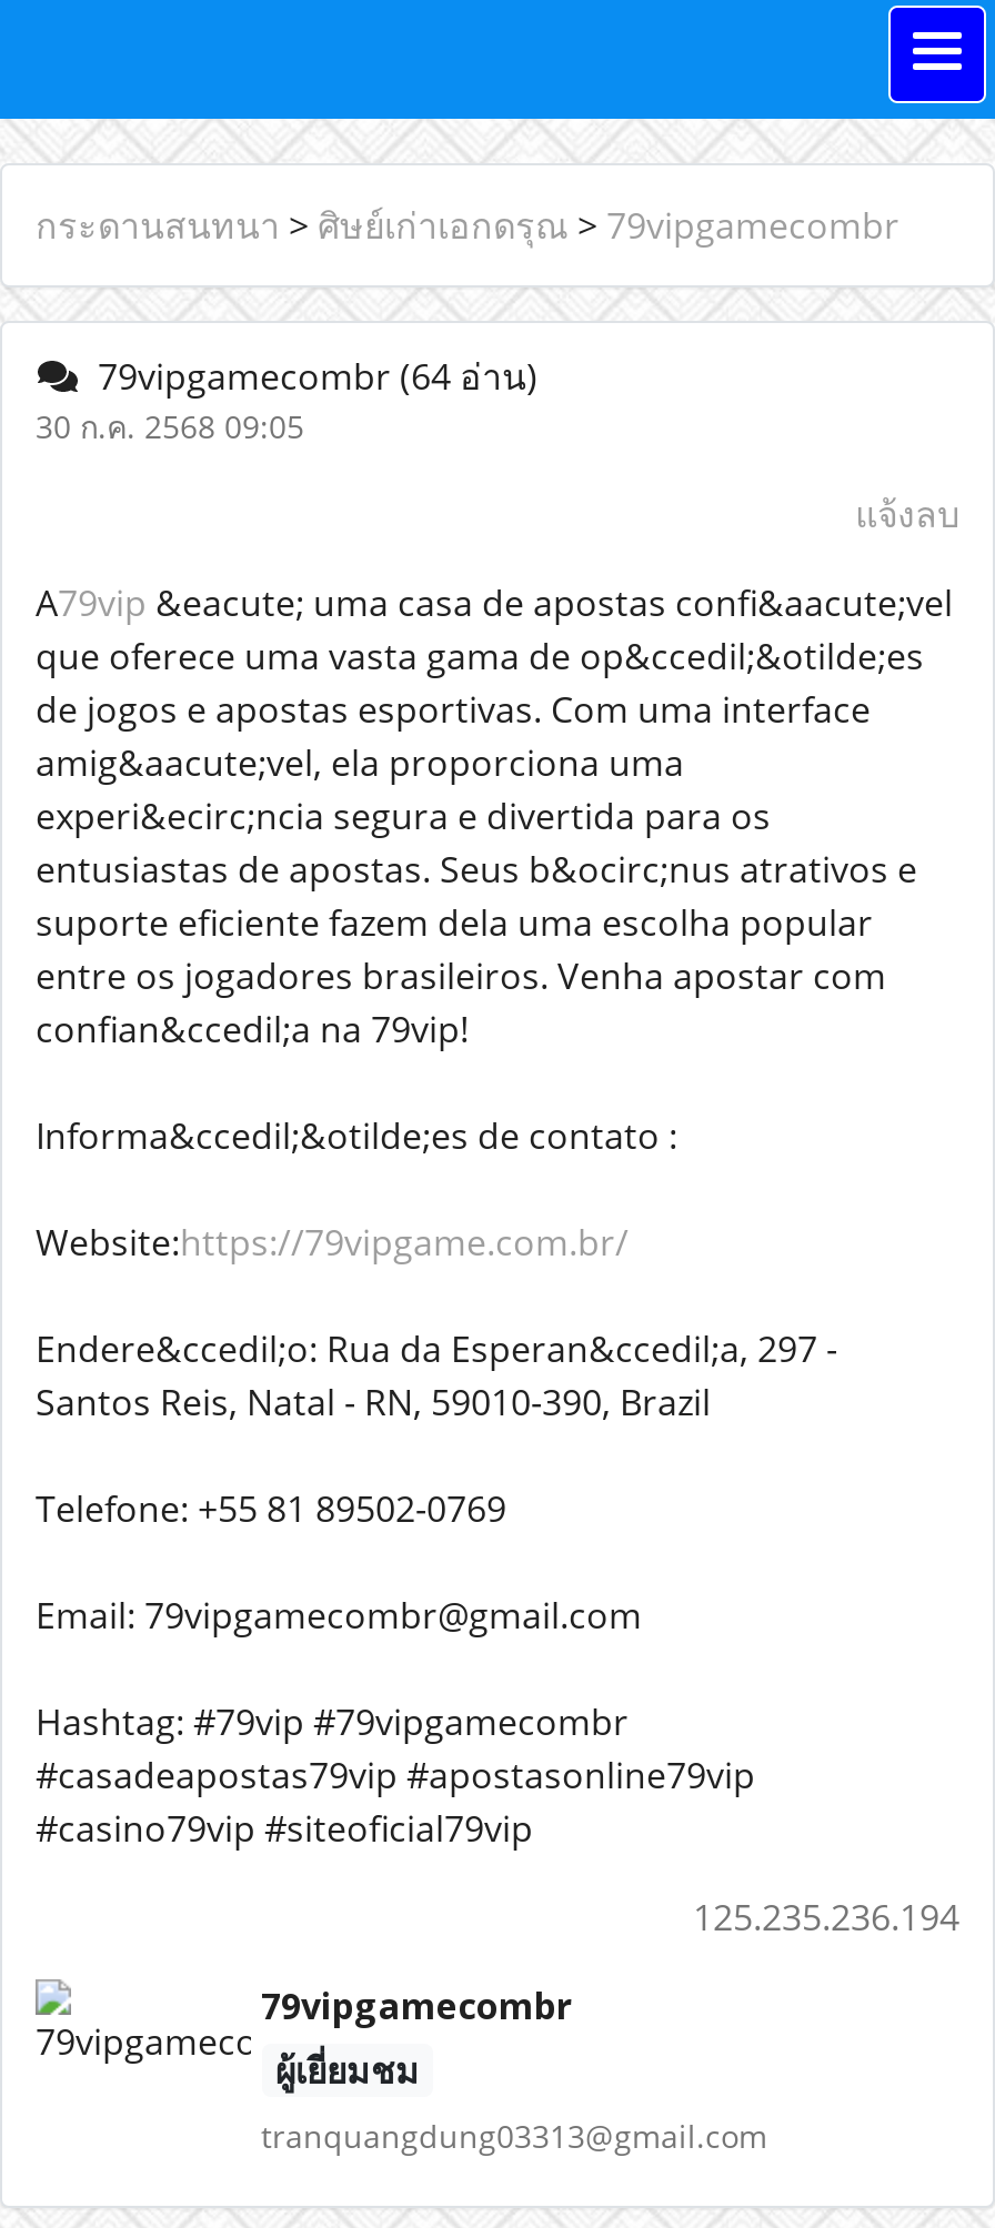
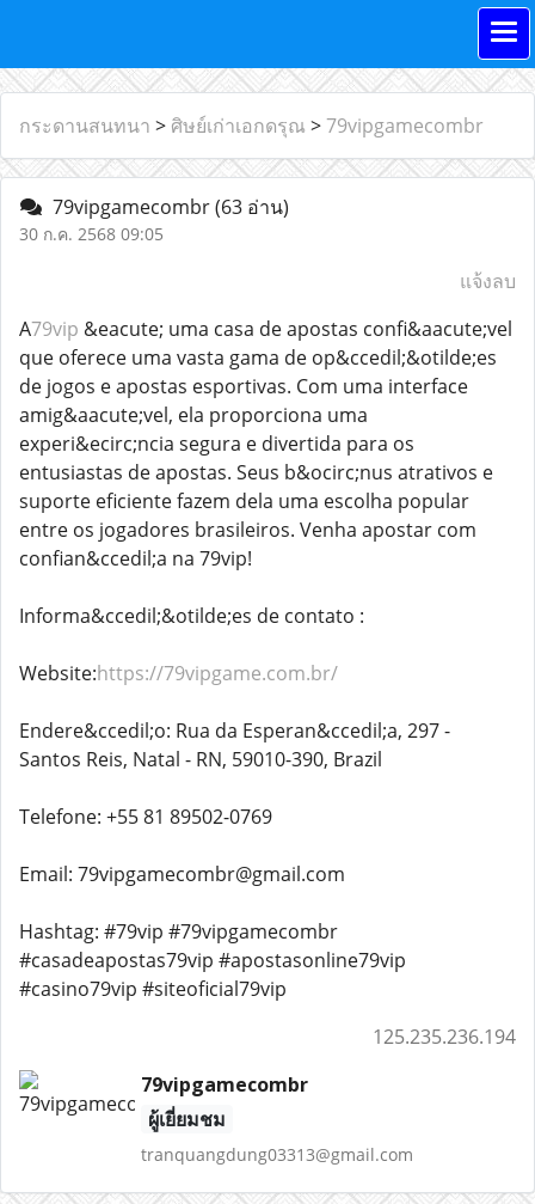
[80,352,537,401] 79vipgamecombr (64 อ่าน) -> [43,194,289,220] 79vipgamecombr (63 อ่าน)

